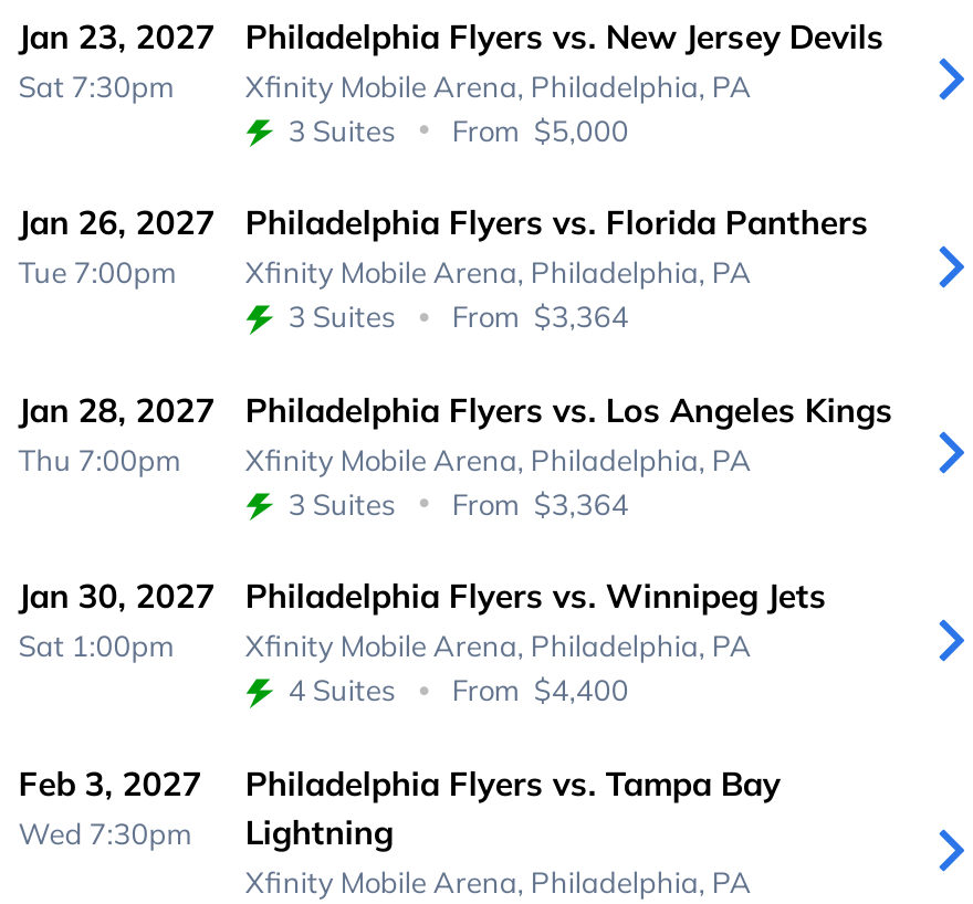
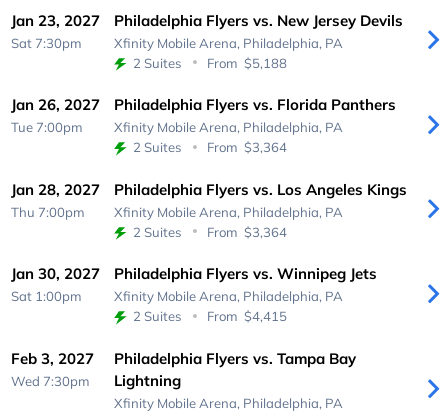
[288,112,397,147] 3 Suites -> [133,55,182,71] 2 Suites
[452,112,629,147] From $5,000 -> [207,55,287,71] From $5,188
[288,299,629,334] 3 Suites From $3,364 -> [133,139,287,155] 2 Suites From $3,364
[288,485,629,521] 3 Suites From $3,364 -> [133,224,287,240] 2 Suites From $3,364
[288,672,397,708] 4 Suites -> [133,308,182,324] 2 Suites
[452,672,629,708] From $4,400 -> [207,308,287,324] From $4,415

